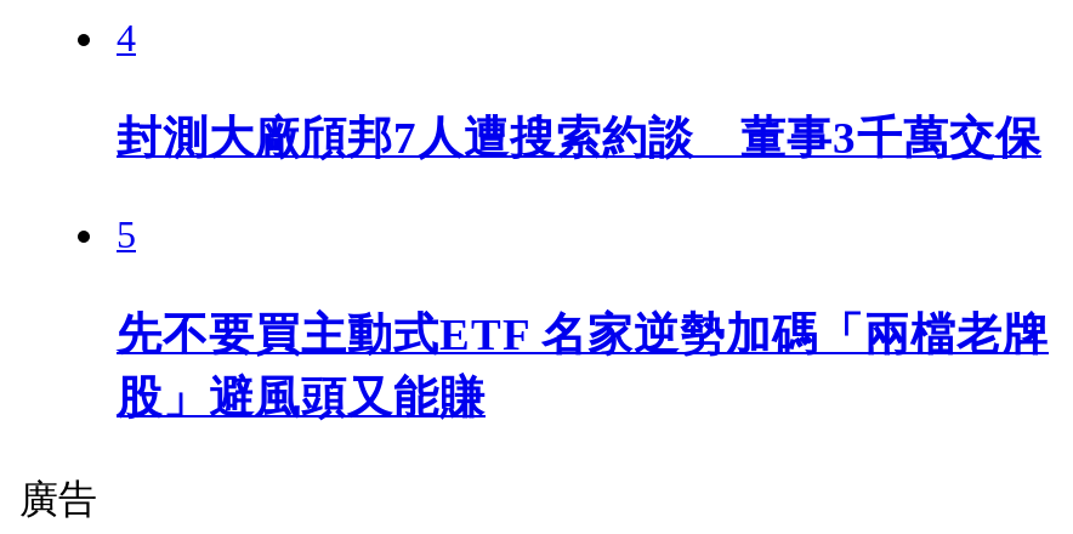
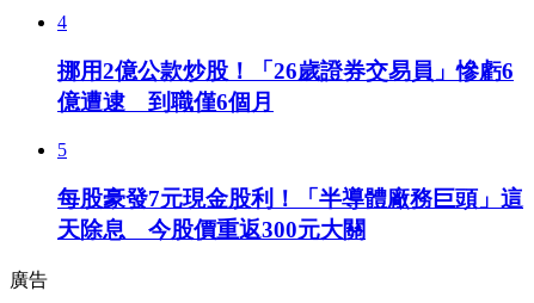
[117,111,1041,162] 封測大廠頎邦7人遭搜索約談 董事3千萬交保 -> [57,58,514,114] 挪用2億公款炒股！「26歲證券交易員」慘虧6 | 億遭逮 到職僅6個月
[117,309,1049,423] 先不要買主動式ETF 名家逆勢加碼「兩檔老牌 | 股」避風頭又能賺 -> [57,186,523,242] 每股豪發7元現金股利！「半導體廠務巨頭」這 | 天除息 今股價重返300元大關

